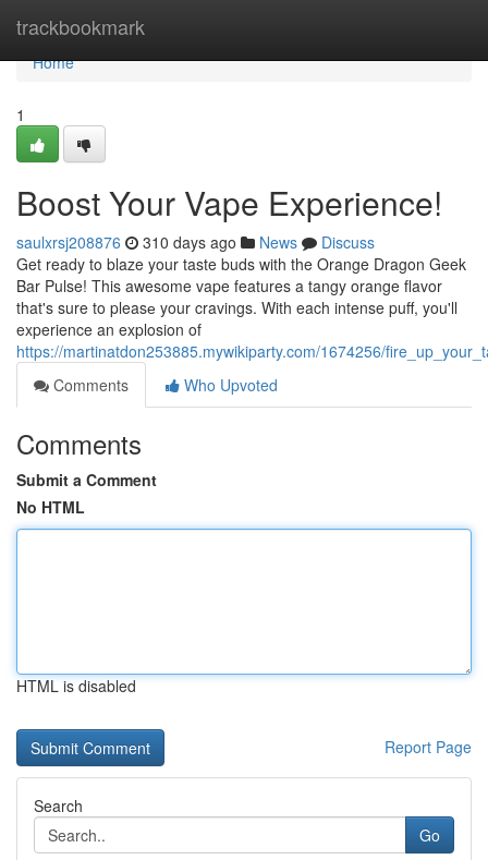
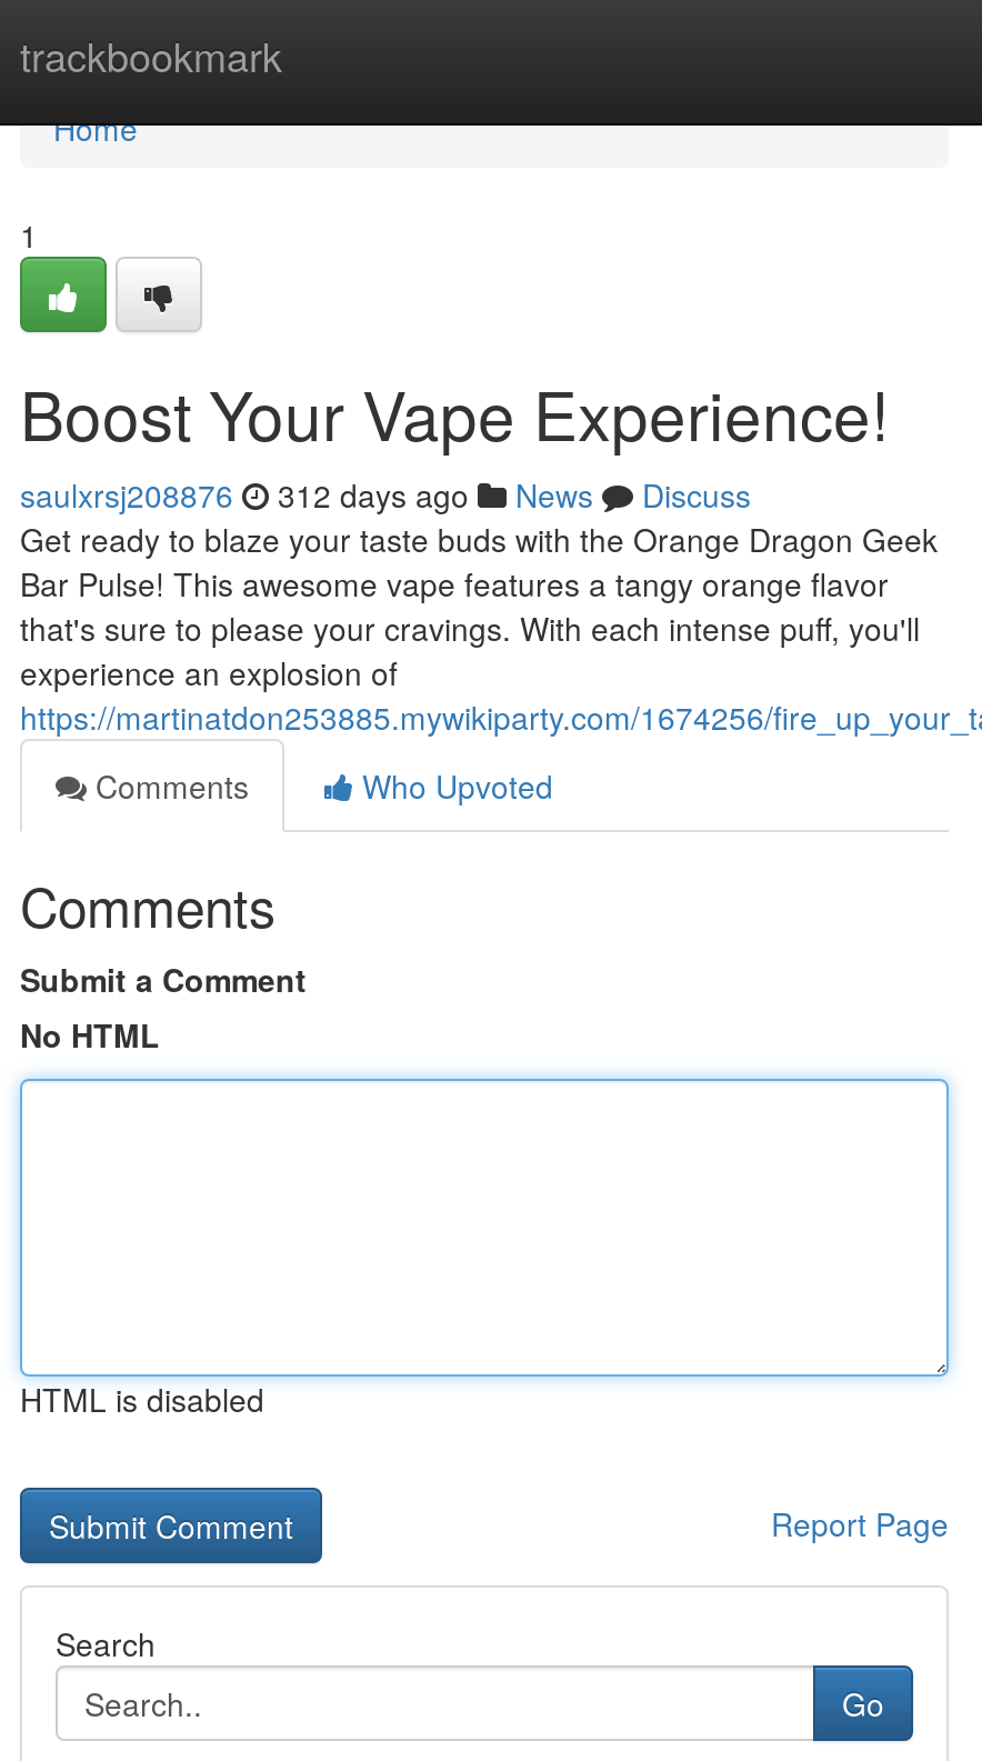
[16,231,375,253] saulxrsj208876 310 days ago News Discuss -> [20,472,751,517] saulxrsj208876 312 days ago News Discuss

